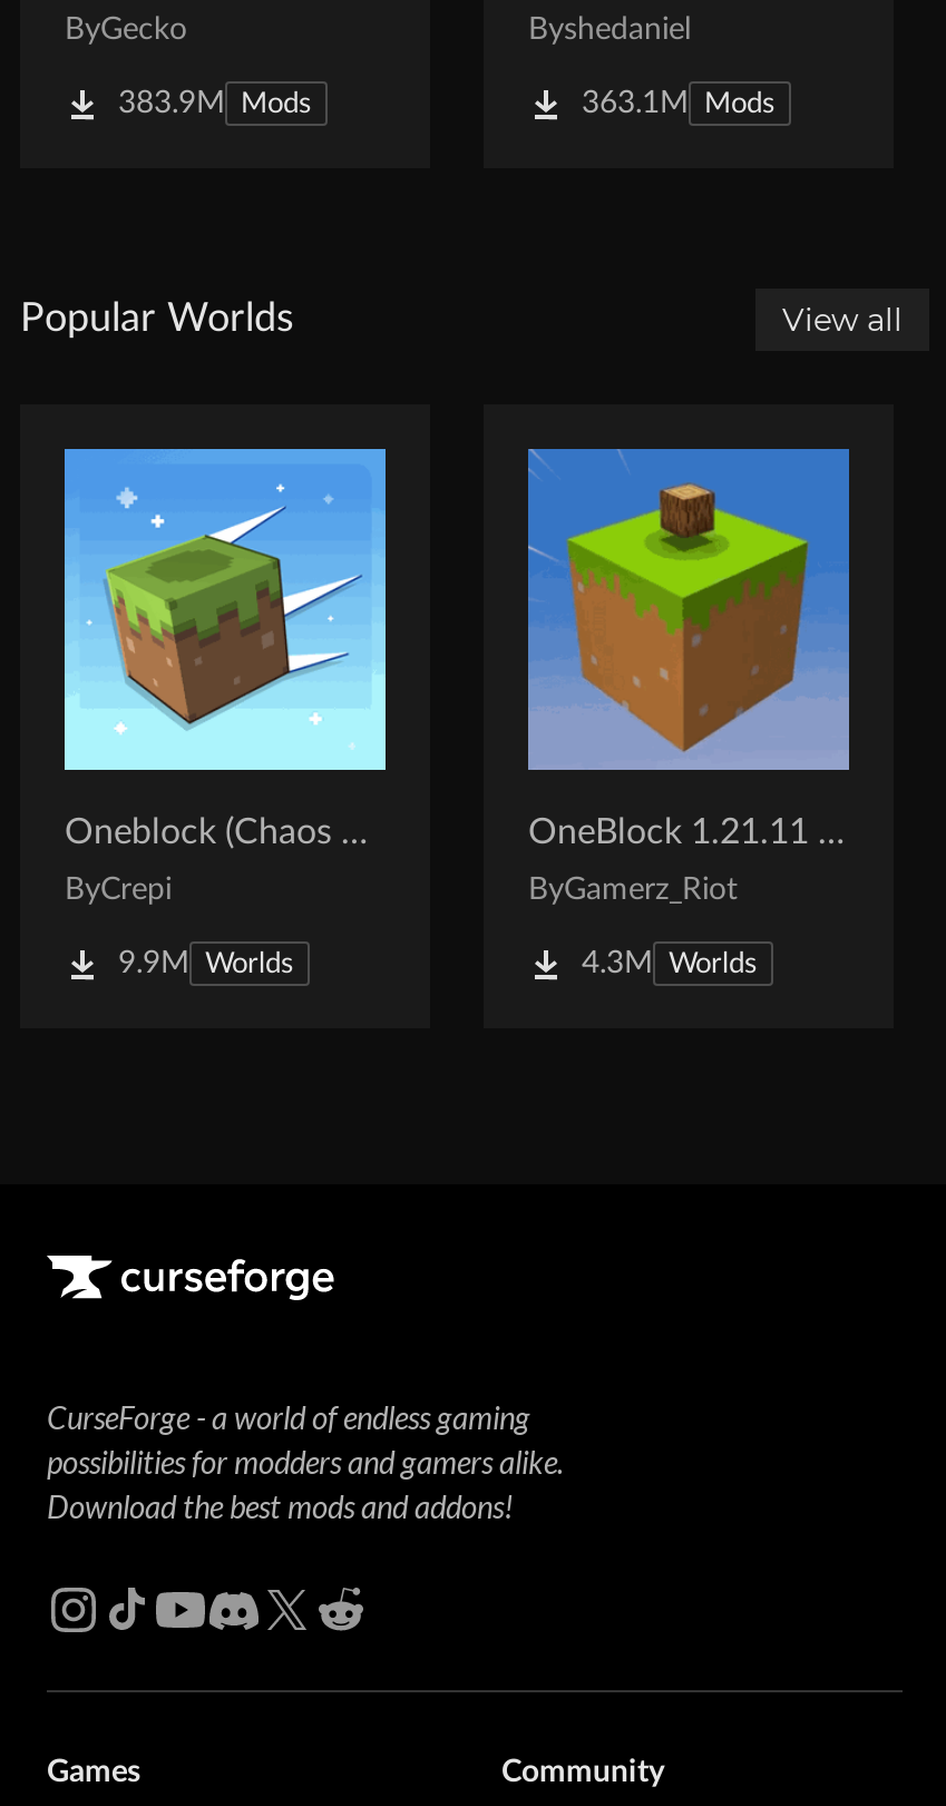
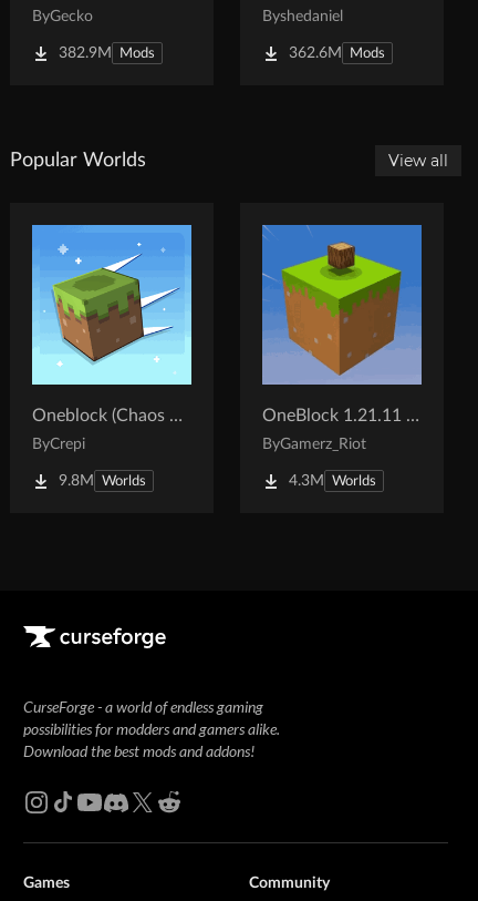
[118,87,312,119] 383.9M Mods -> [59,45,155,61] 382.9M Mods
[582,87,776,119] 363.1M Mods -> [289,45,385,61] 362.6M Mods
[118,947,294,979] 9.9M Worlds -> [59,473,146,488] 9.8M Worlds

